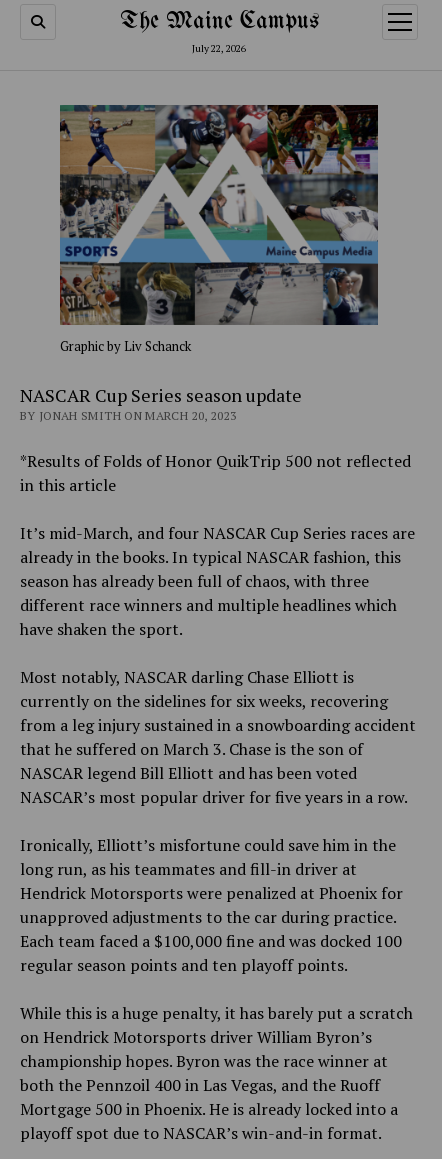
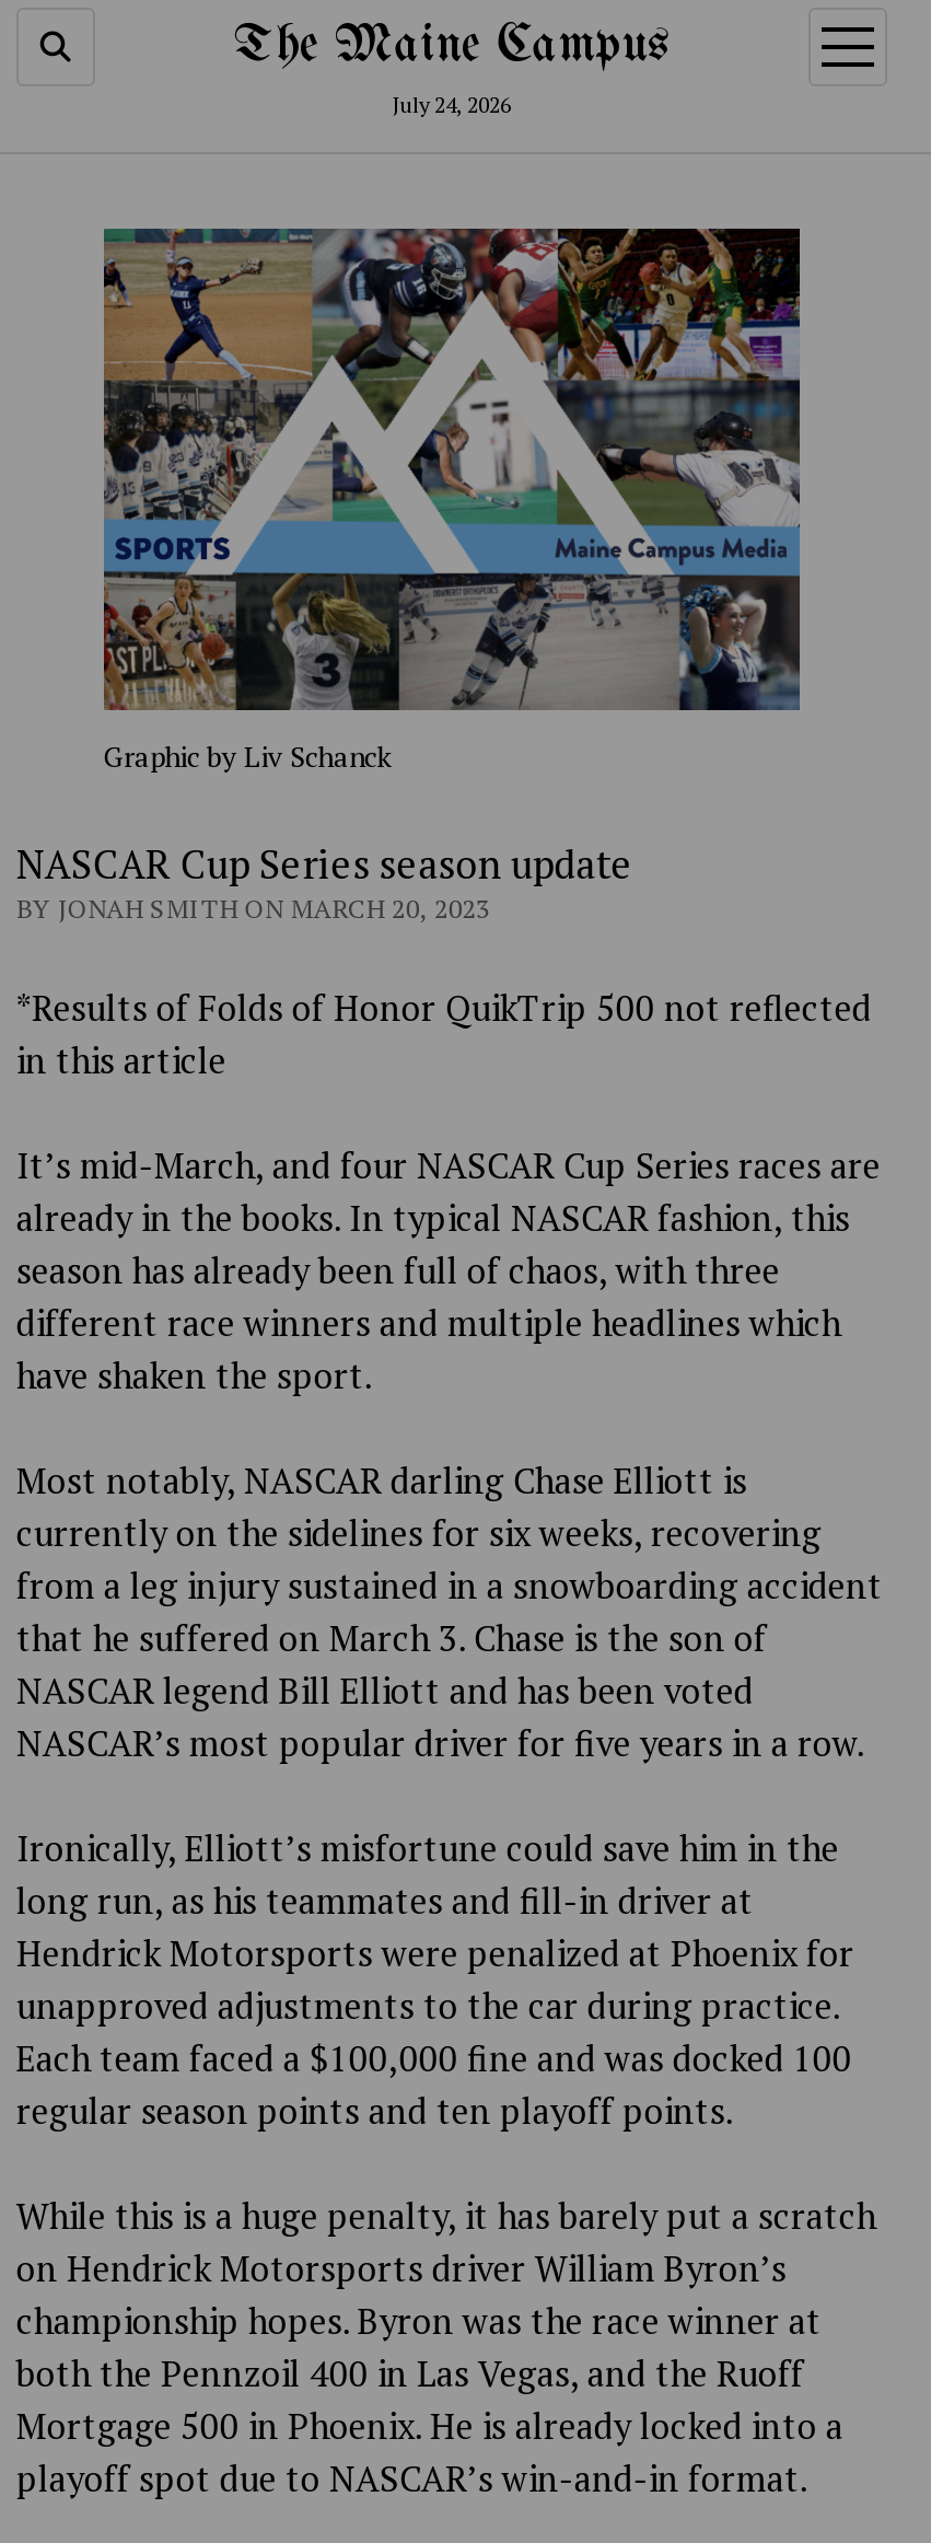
[192,42,246,55] July 22, 2026 -> [393,91,511,119] July 24, 2026

